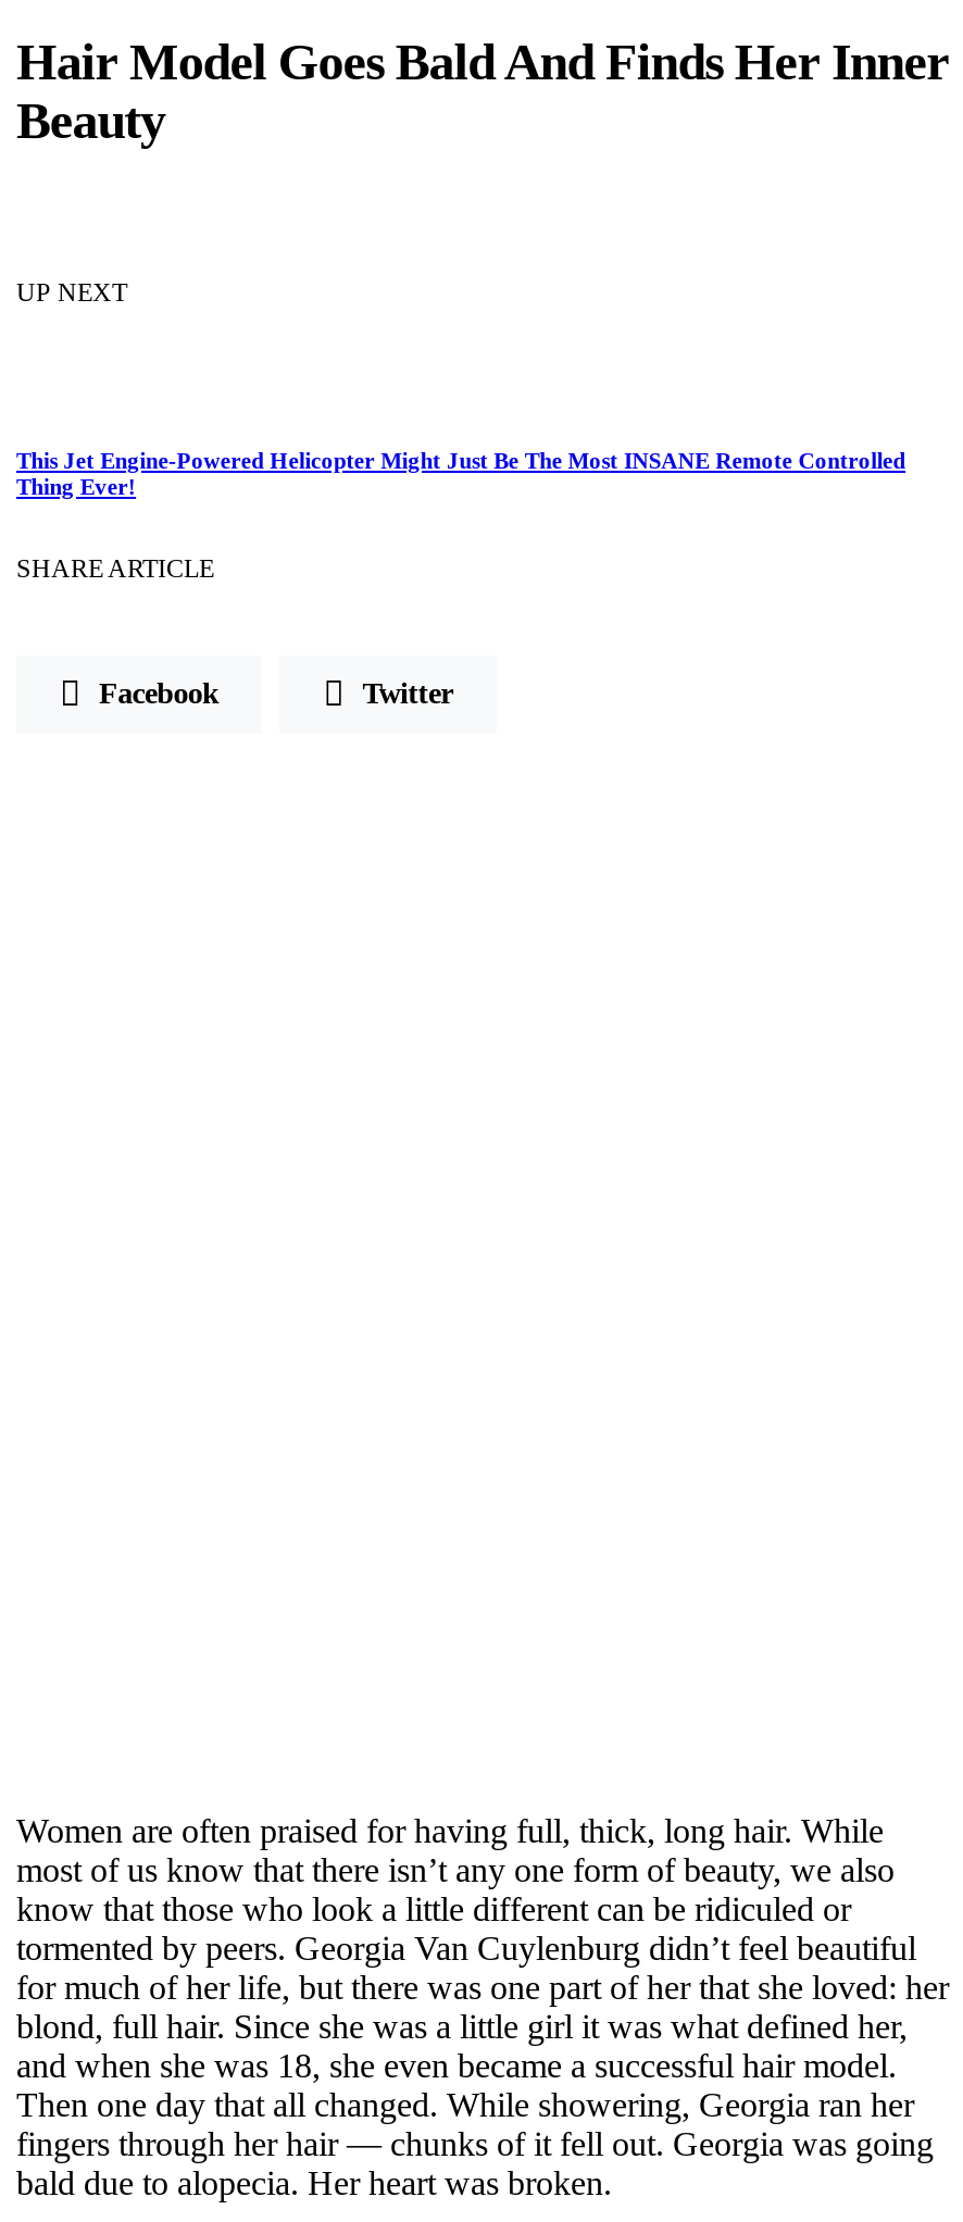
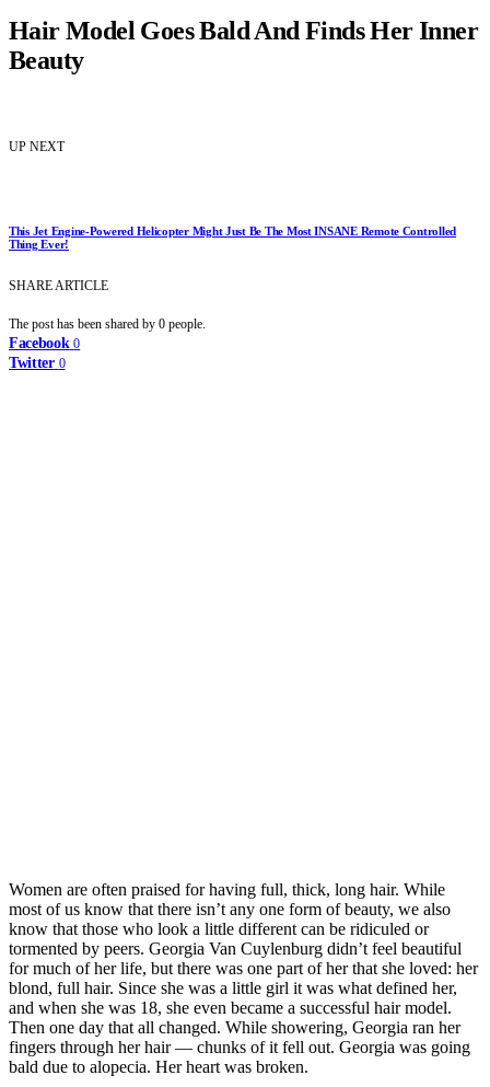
[99,677,453,709] Facebook | Twitter -> [9,316,206,371] The post has been shared by 0 people. | Facebook 0 | Twitter 0

